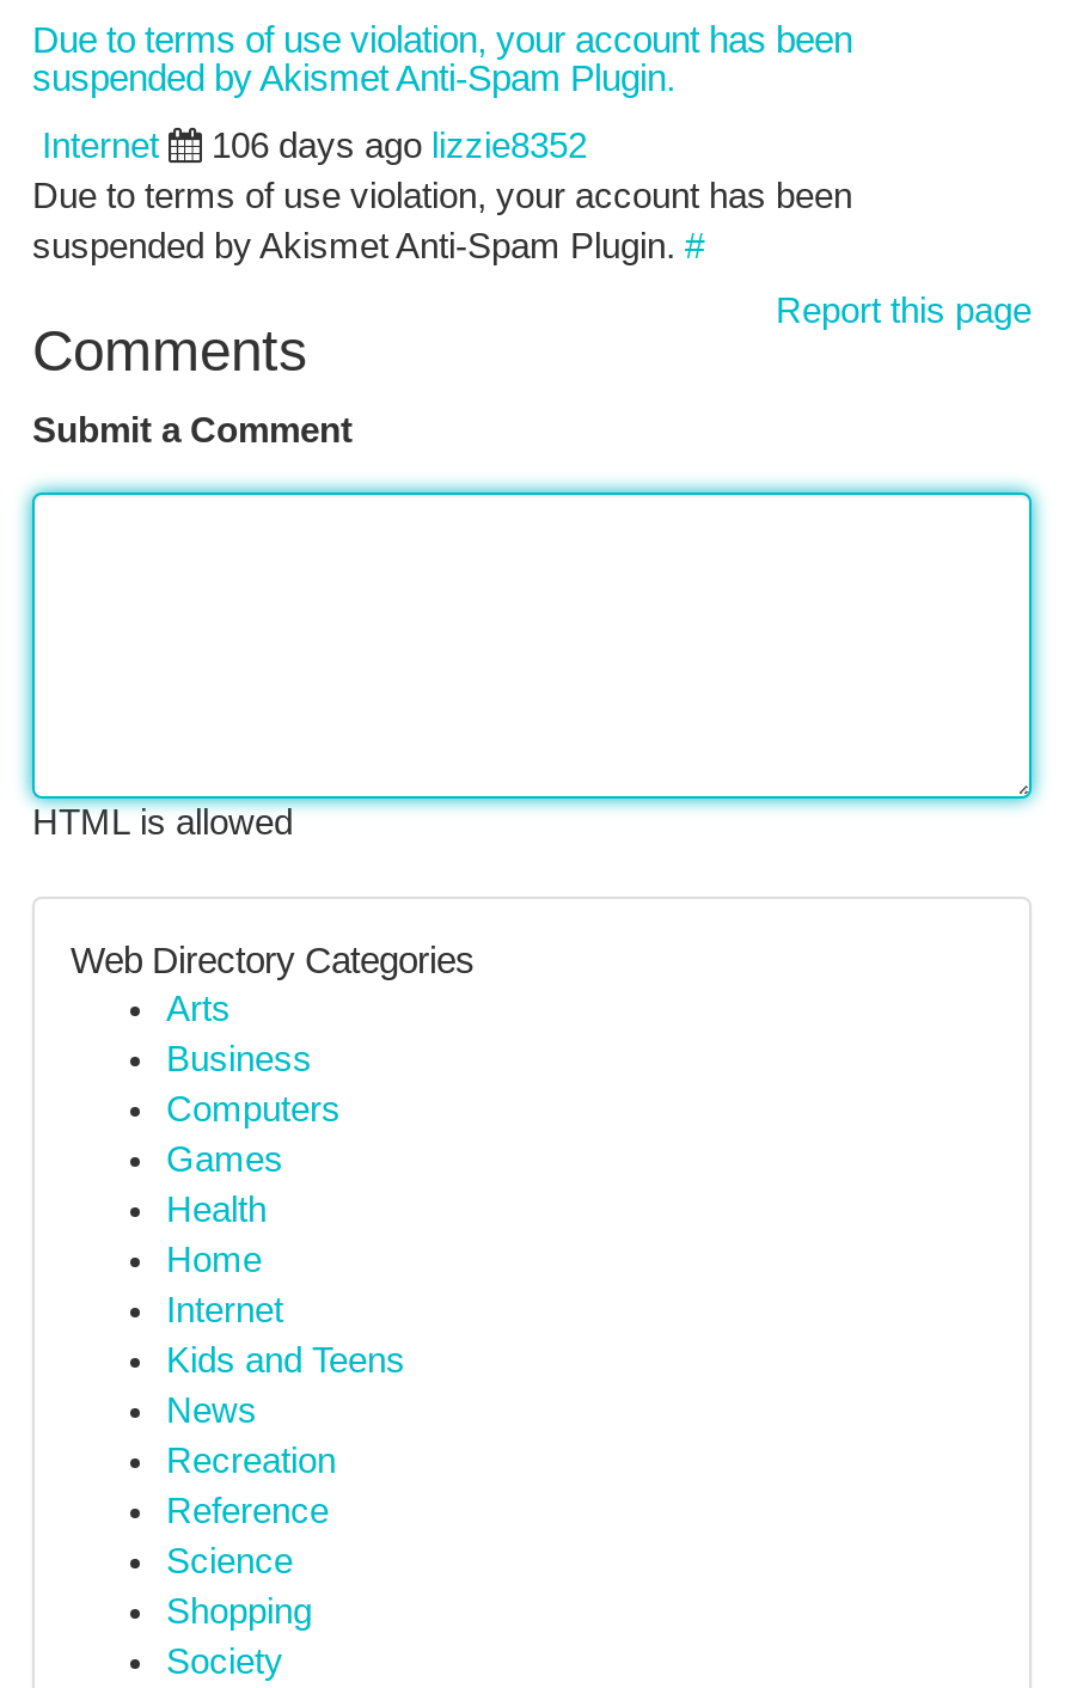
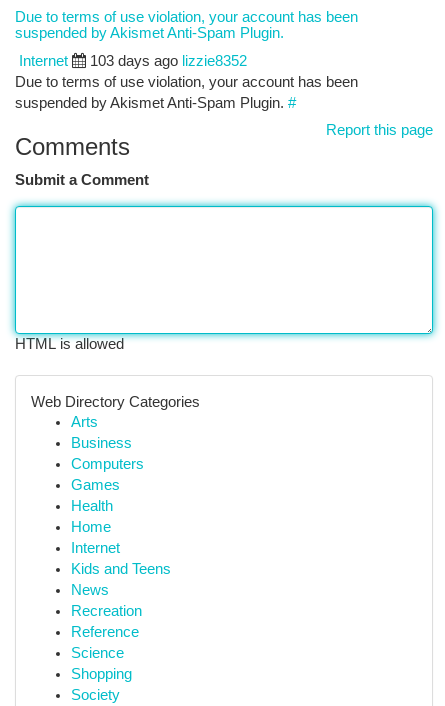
[212,127,587,165] 106 days ago lizzie8352 -> [90,53,247,69] 103 days ago lizzie8352

